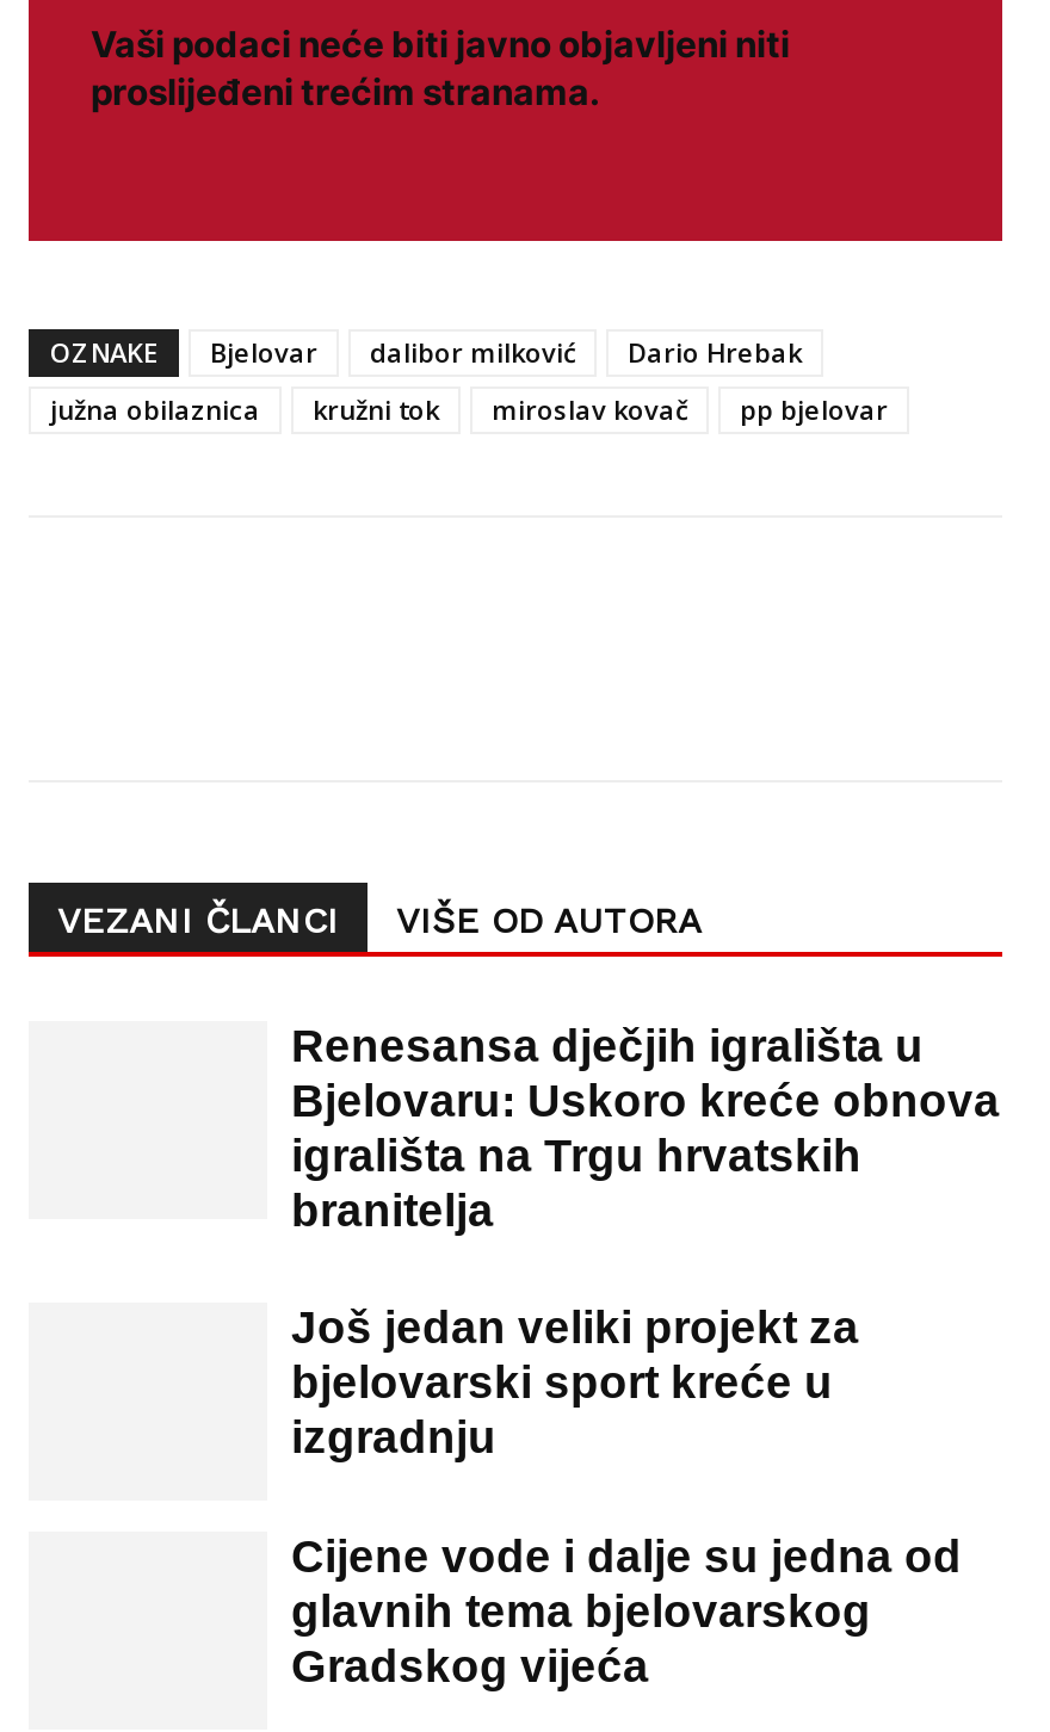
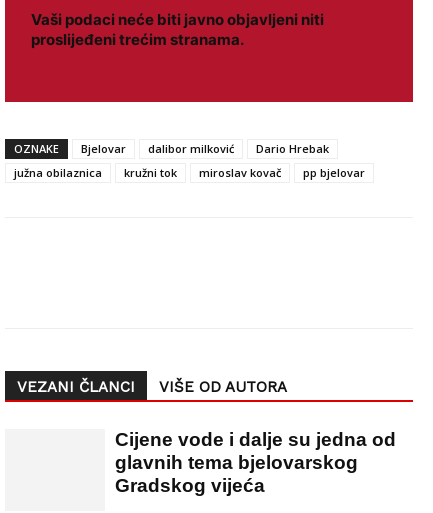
[291,1022,1000,1464] Renesansa dječjih igrališta u | Bjelovaru: Uskoro kreće obnova | igrališta na Trgu hrvatskih | branitelja | Još jedan veliki projekt za | bjelovarski sport kreće u | izgradnju -> none

